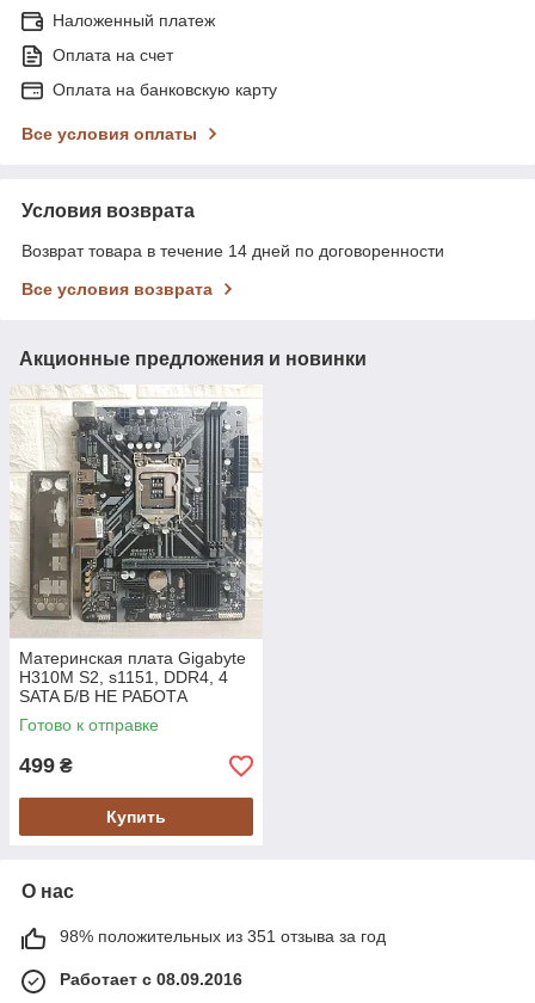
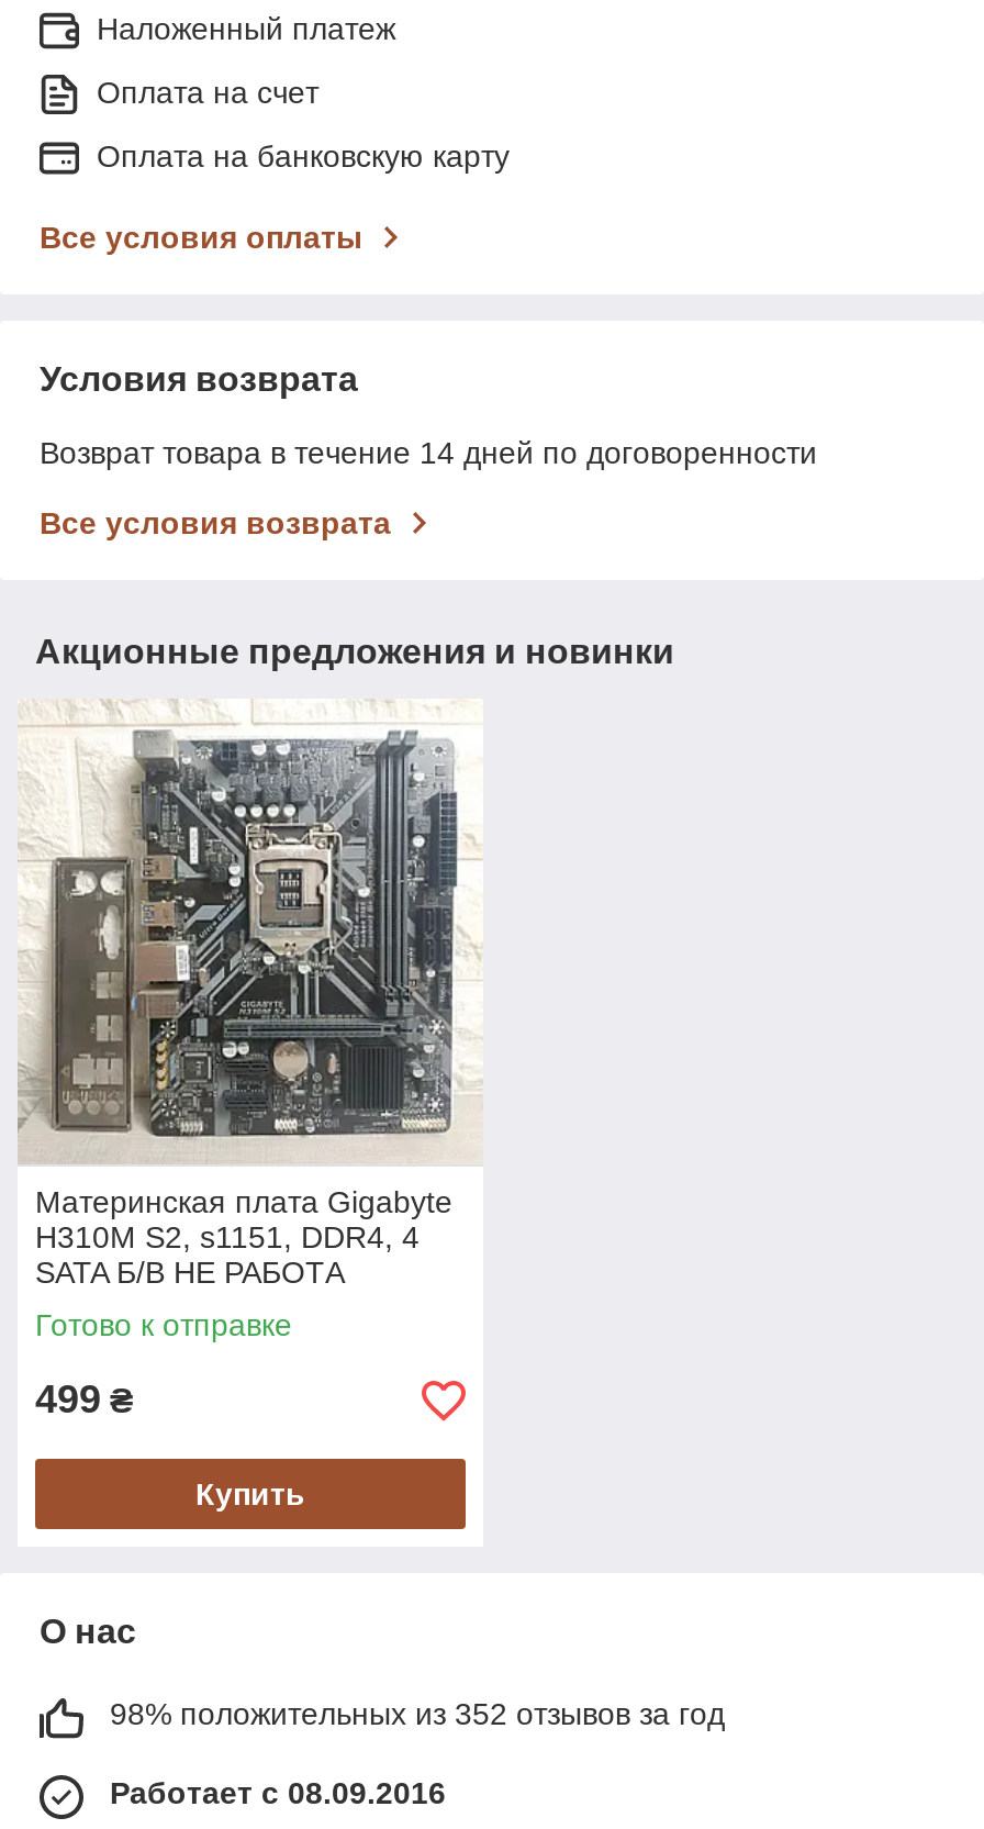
[60,927,386,946] 98% положительных из 351 отзыва за год -> [110,1697,725,1732] 98% положительных из 352 отзывов за год

